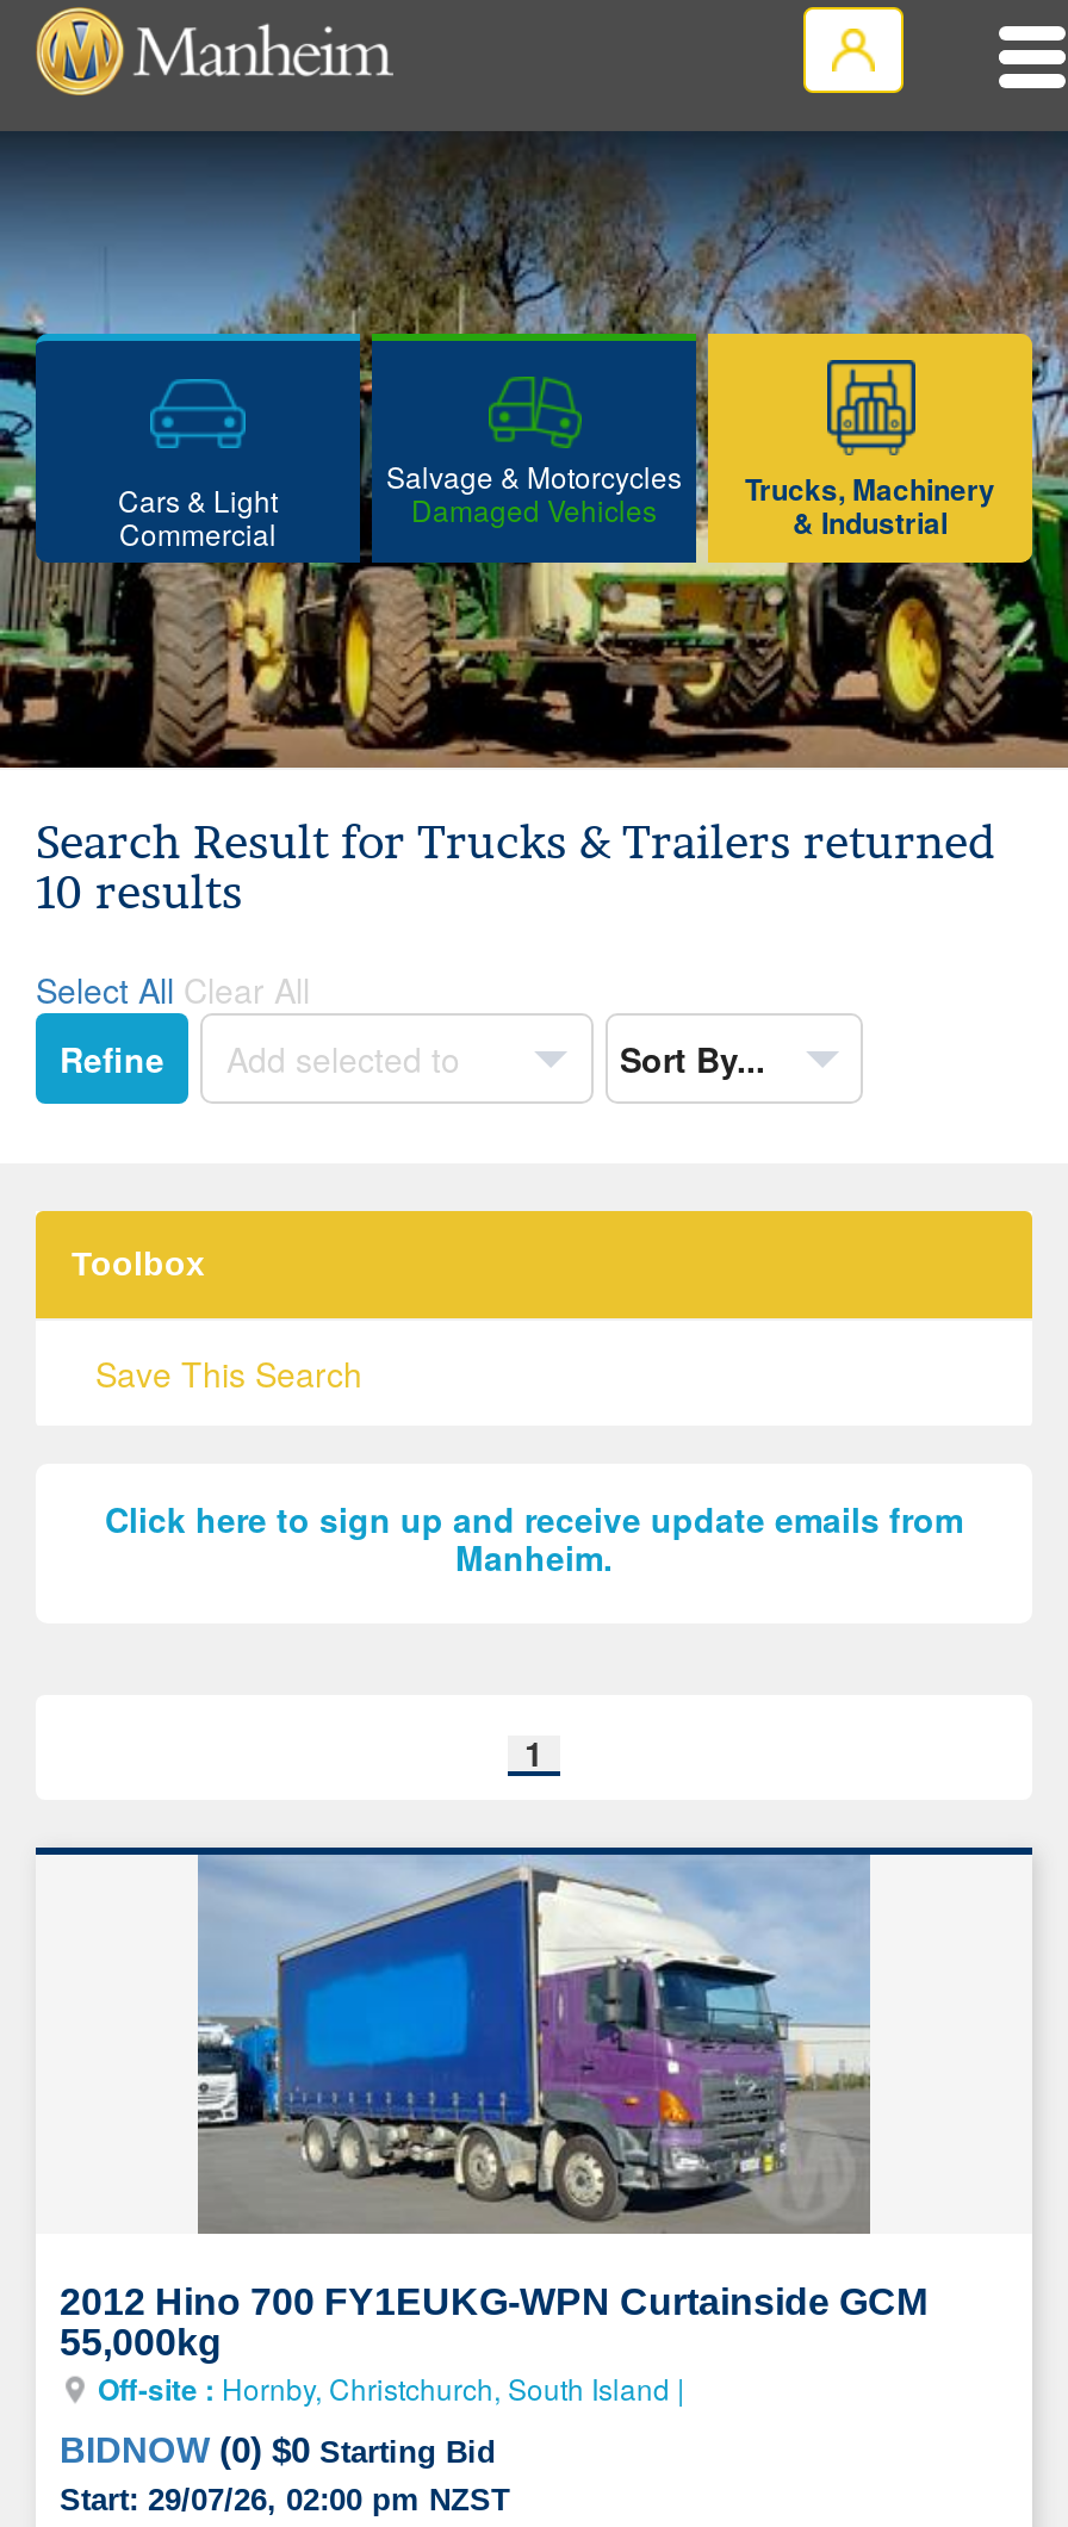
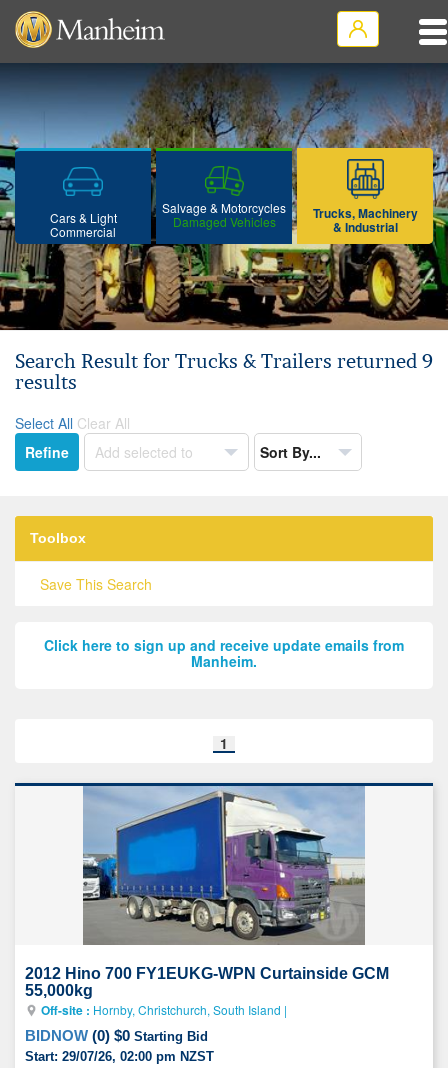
[36,812,994,919] Search Result for Trucks & Trailers returned | 10 results -> [15,349,433,394] Search Result for Trucks & Trailers returned 9 | results

